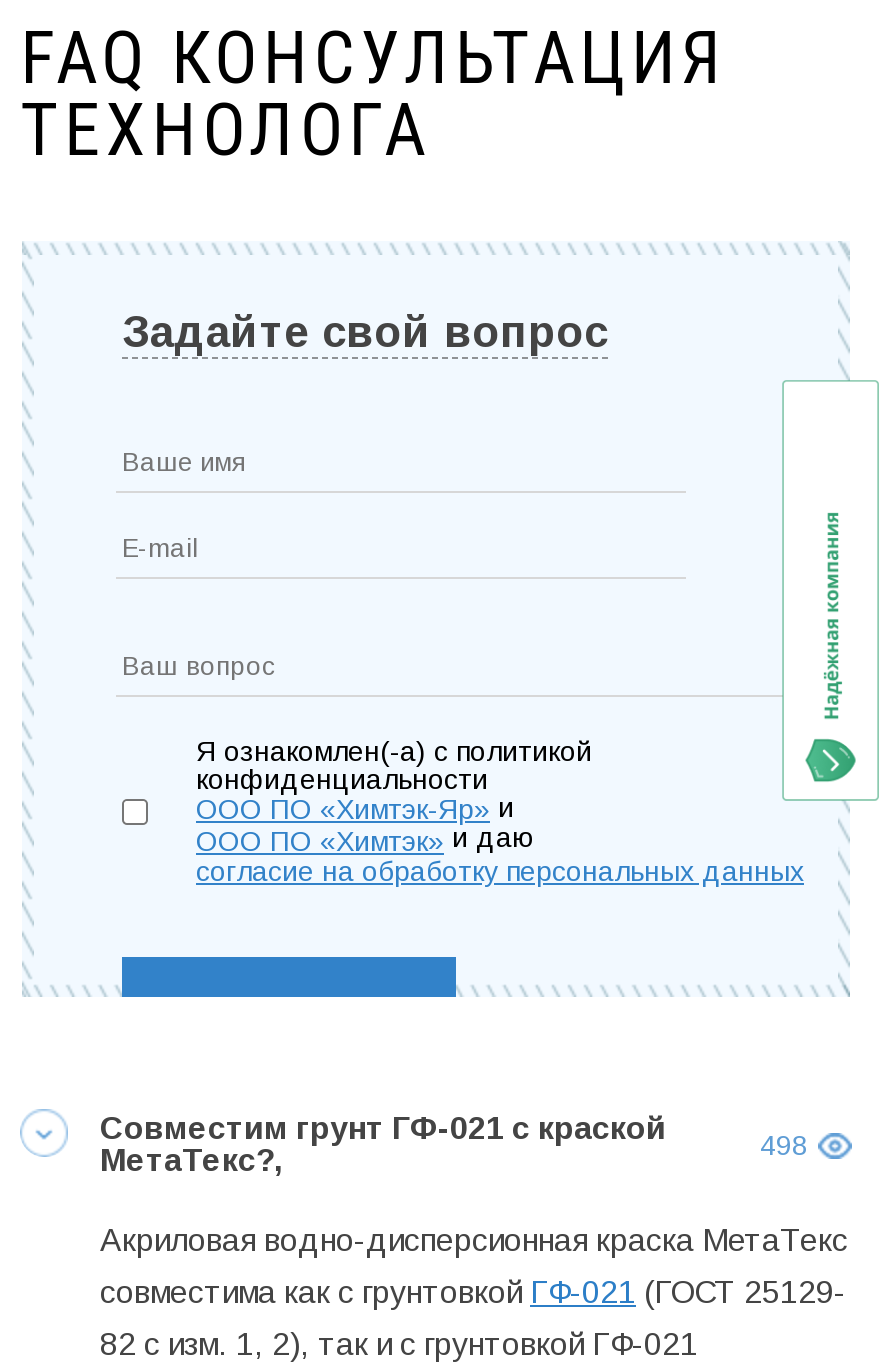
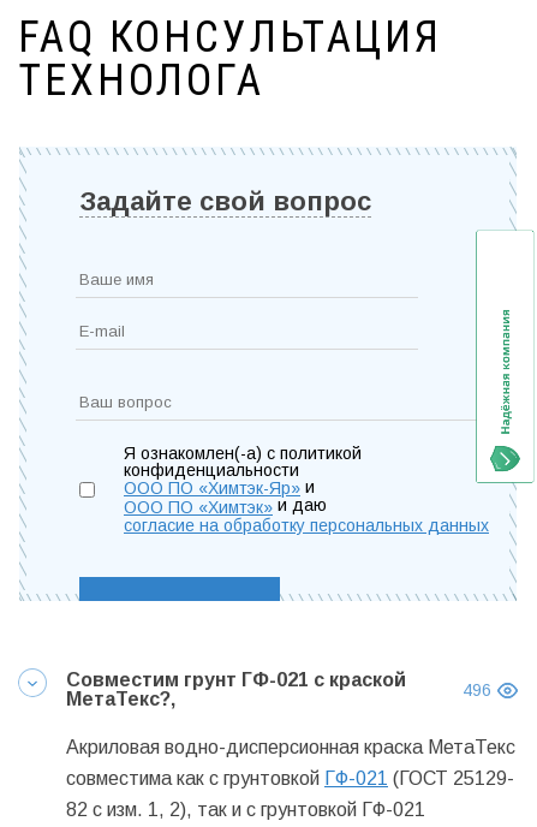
[760,1129,808,1161] 498 -> [463,680,491,700] 496

